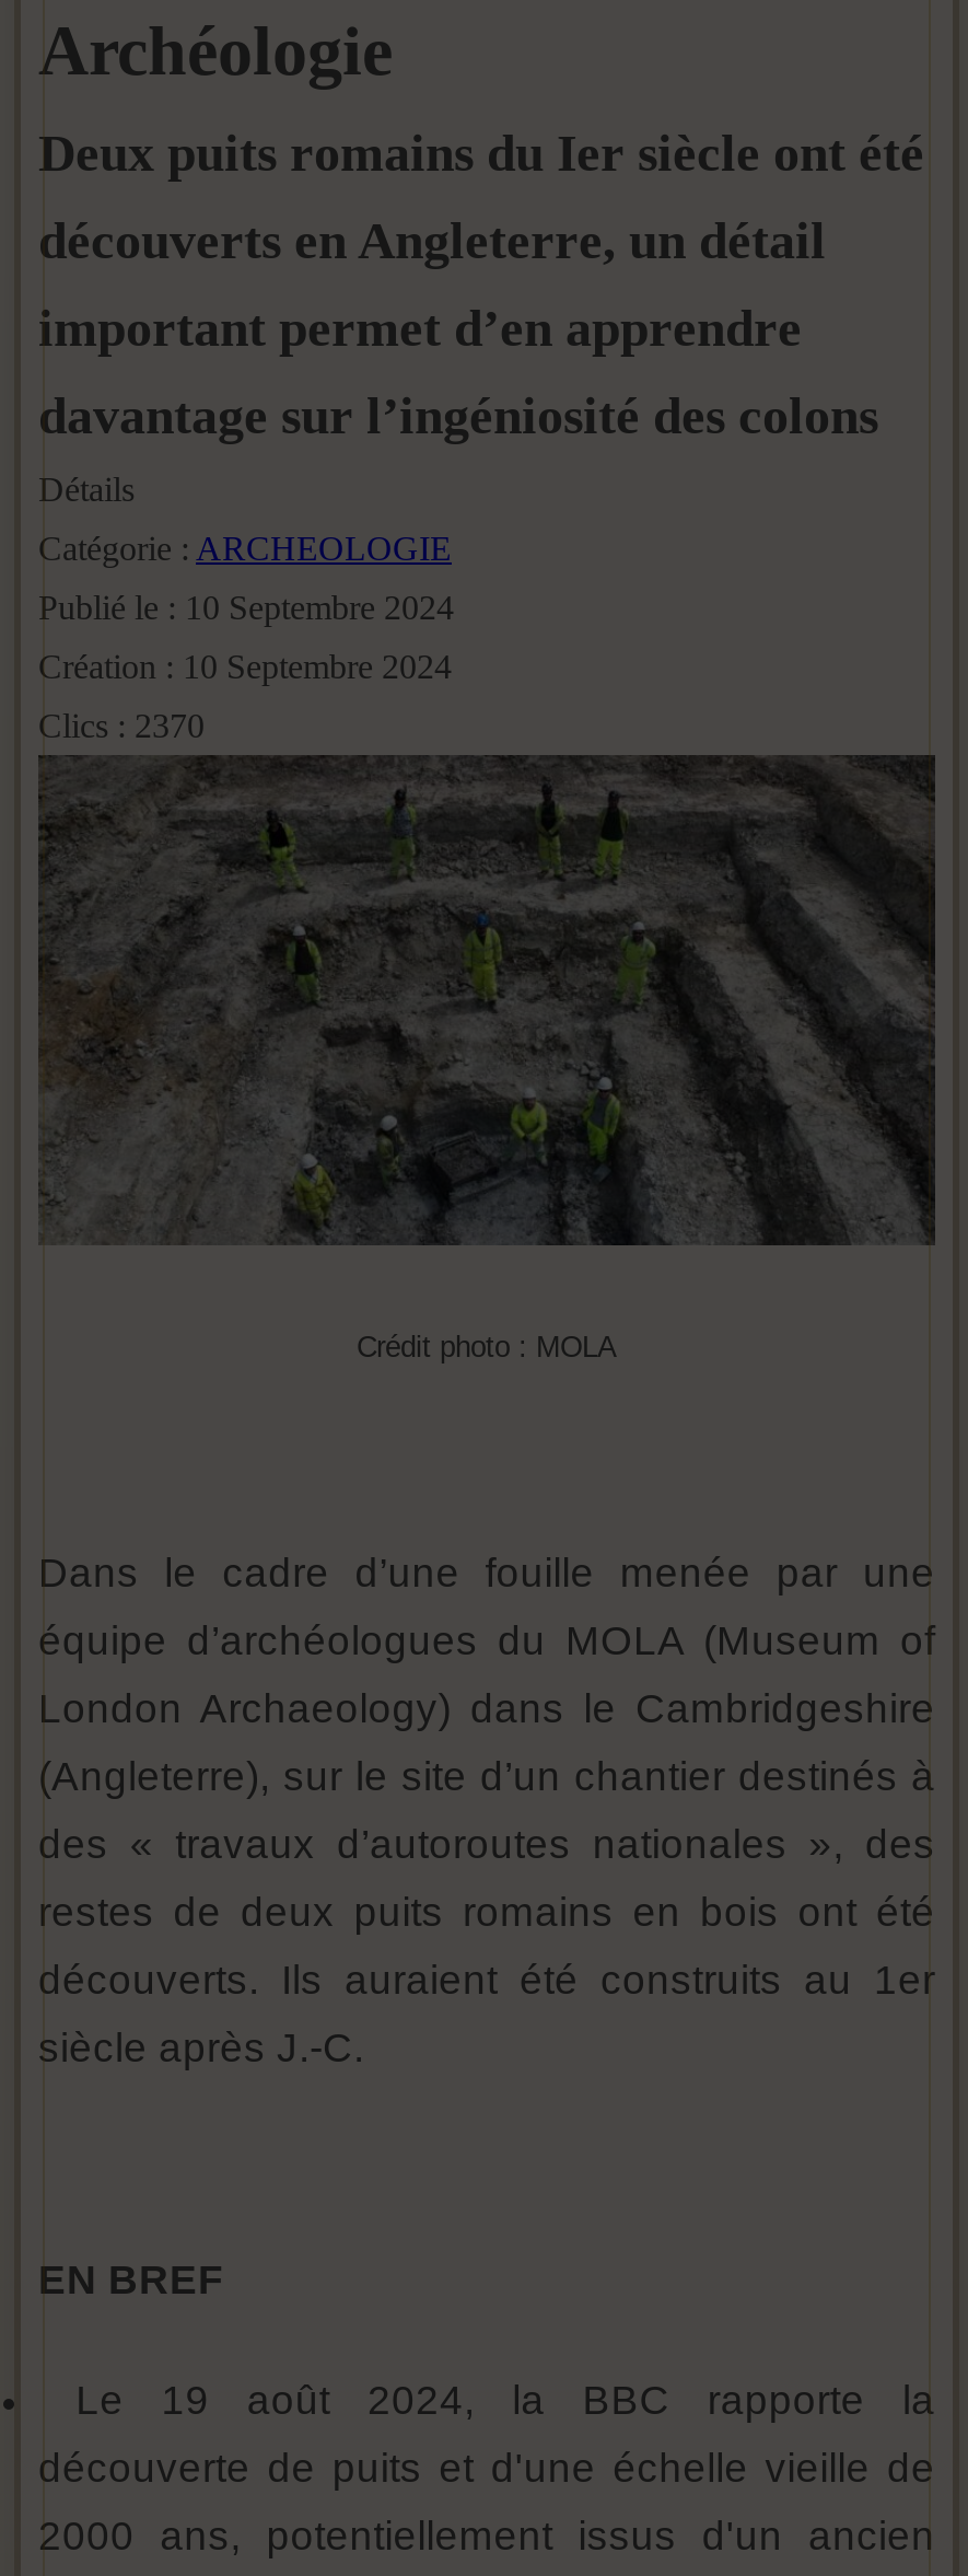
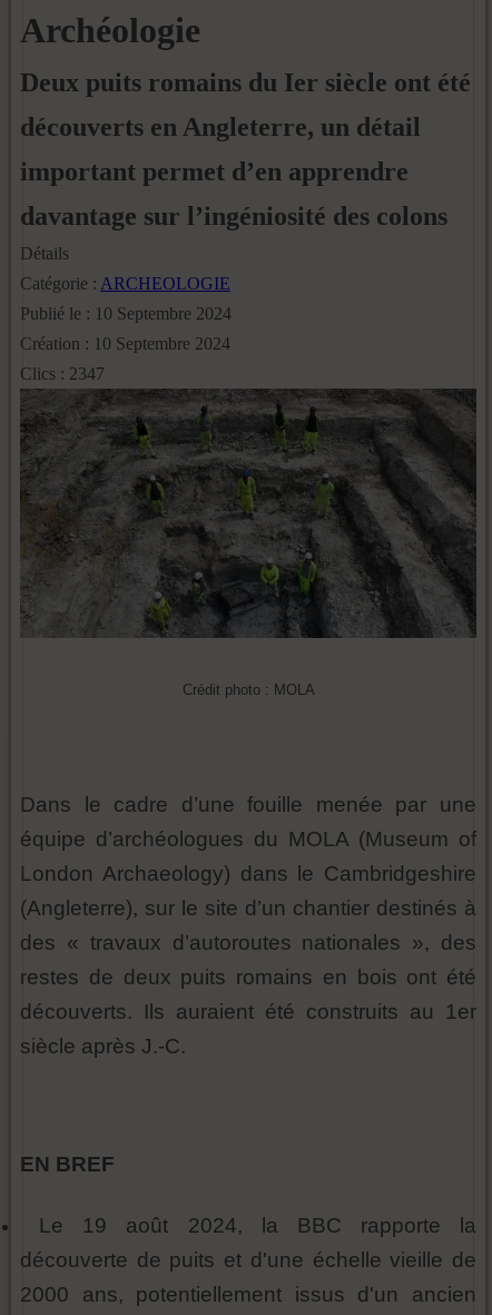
[38,707,205,744] Clics : 2370 -> [20,364,105,383] Clics : 2347

